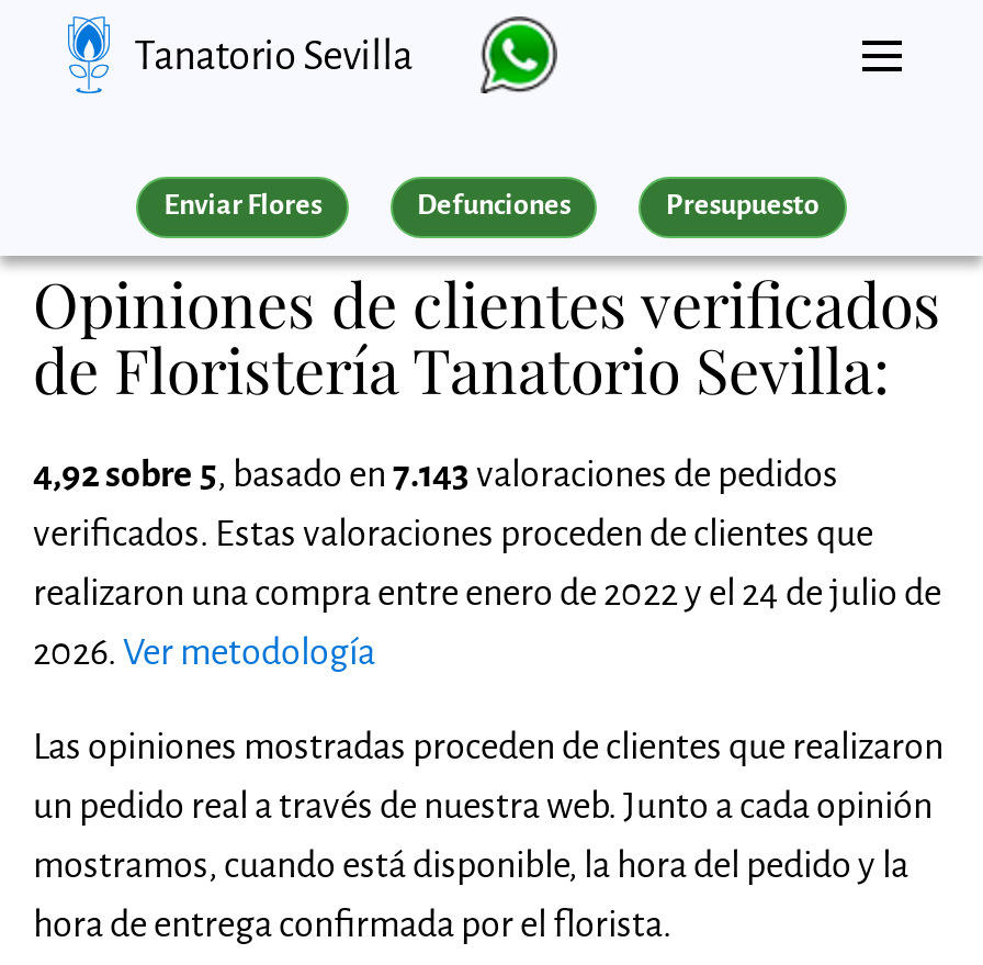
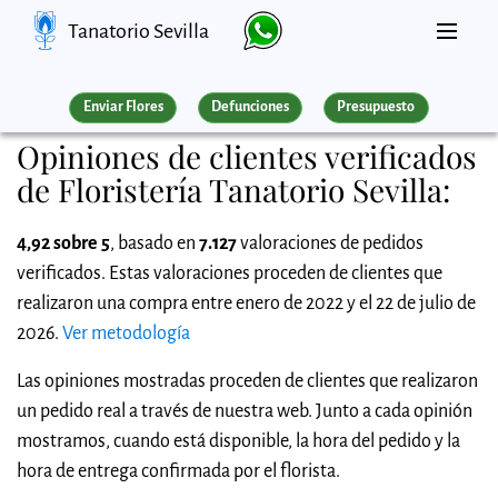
[33,456,838,495] 4,92 sobre 5, basado en 7.143 valoraciones de pedidos -> [17,233,424,253] 4,92 sobre 5, basado en 7.127 valoraciones de pedidos
[33,574,941,614] realizaron una compra entre enero de 2022 y el 24 de julio de -> [17,293,476,313] realizaron una compra entre enero de 2022 y el 22 de julio de

